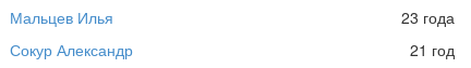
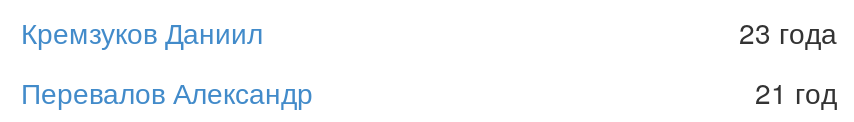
[10,6,113,28] Мальцев Илья -> [21,12,263,52] Кремзуков Даниил
[10,39,133,60] Сокур Александр -> [21,72,313,112] Перевалов Александр

